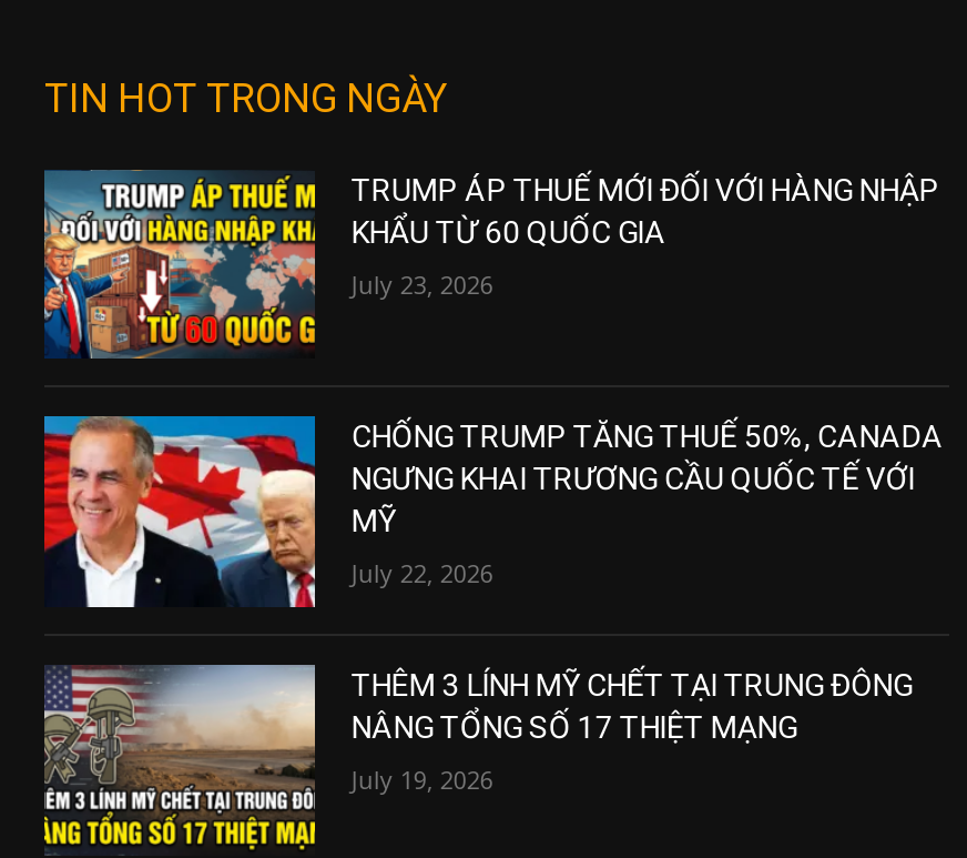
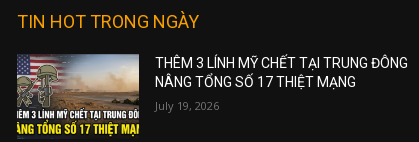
[42,170,939,361] [image] | TRUMP ÁP THUẾ MỚI ĐỐI VỚI HÀNG NHẬP | KHẨU TỪ 60 QUỐC GIA | July 23, 2026 -> none
[42,414,943,612] [image] | CHỐNG TRUMP TĂNG THUẾ 50%, CANADA | NGƯNG KHAI TRƯƠNG CẦU QUỐC TẾ VỚI | MỸ | July 22, 2026 -> none

